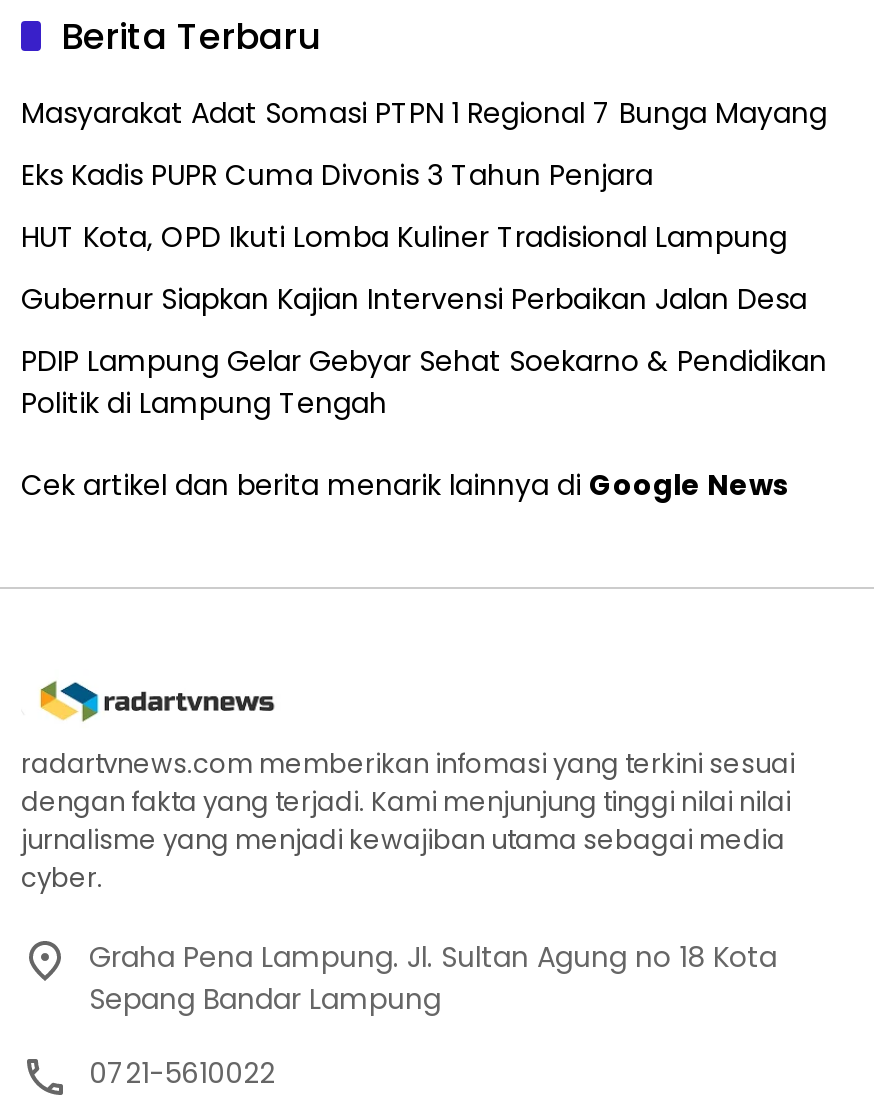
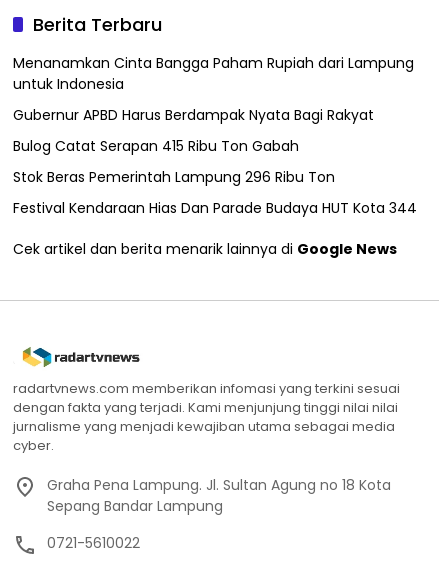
[21,92,827,132] Masyarakat Adat Somasi PTPN 1 Regional 7 Bunga Mayang -> [13,53,414,94] Menanamkan Cinta Bangga Paham Rupiah dari Lampung | untuk Indonesia
[21,154,653,194] Eks Kadis PUPR Cuma Divonis 3 Tahun Penjara -> [13,105,374,125] Gubernur APBD Harus Berdampak Nyata Bagi Rakyat
[21,216,787,256] HUT Kota, OPD Ikuti Lomba Kuliner Tradisional Lampung -> [13,136,299,156] Bulog Catat Serapan 415 Ribu Ton Gabah
[21,278,807,318] Gubernur Siapkan Kajian Intervensi Perbaikan Jalan Desa -> [13,167,335,187] Stok Beras Pemerintah Lampung 296 Ribu Ton
[21,340,827,422] PDIP Lampung Gelar Gebyar Sehat Soekarno & Pendidikan | Politik di Lampung Tengah -> [13,198,417,218] Festival Kendaraan Hias Dan Parade Budaya HUT Kota 344

